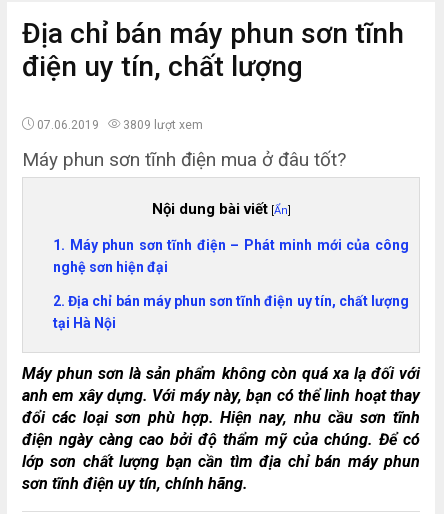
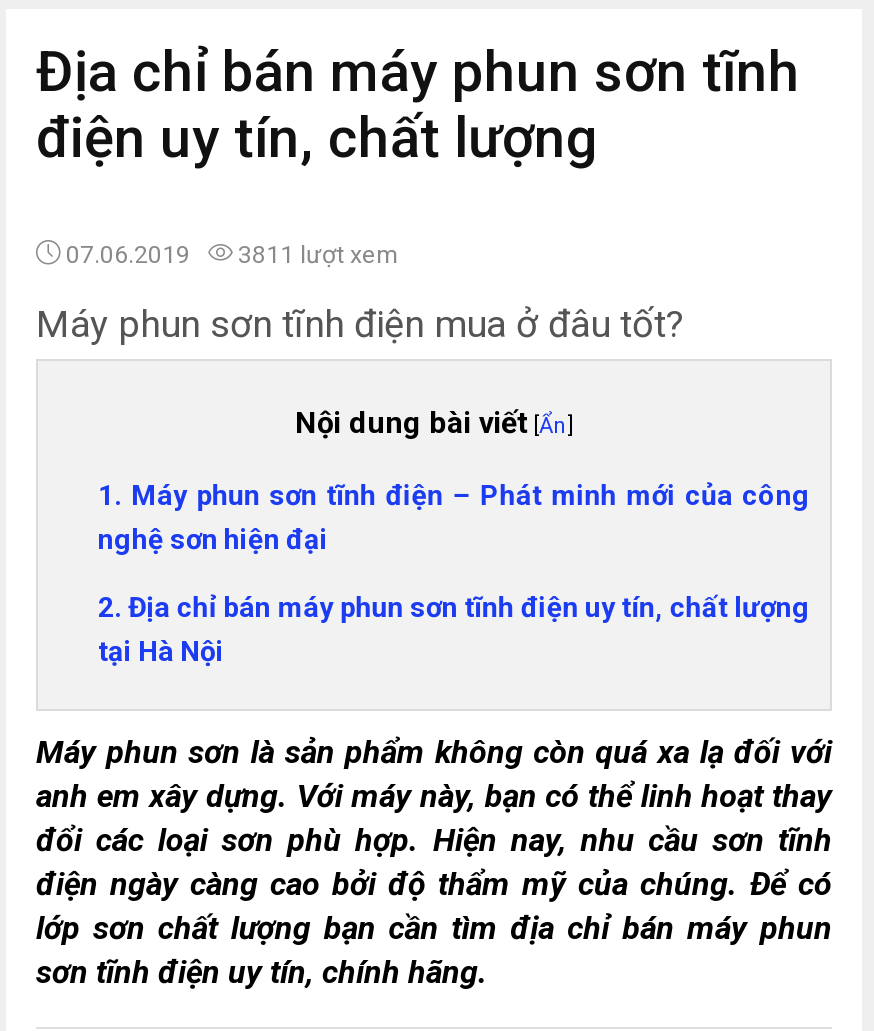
[34,118,203,132] 07.06.2019 3809 lượt xem -> [60,241,398,269] 07.06.2019 3811 lượt xem

